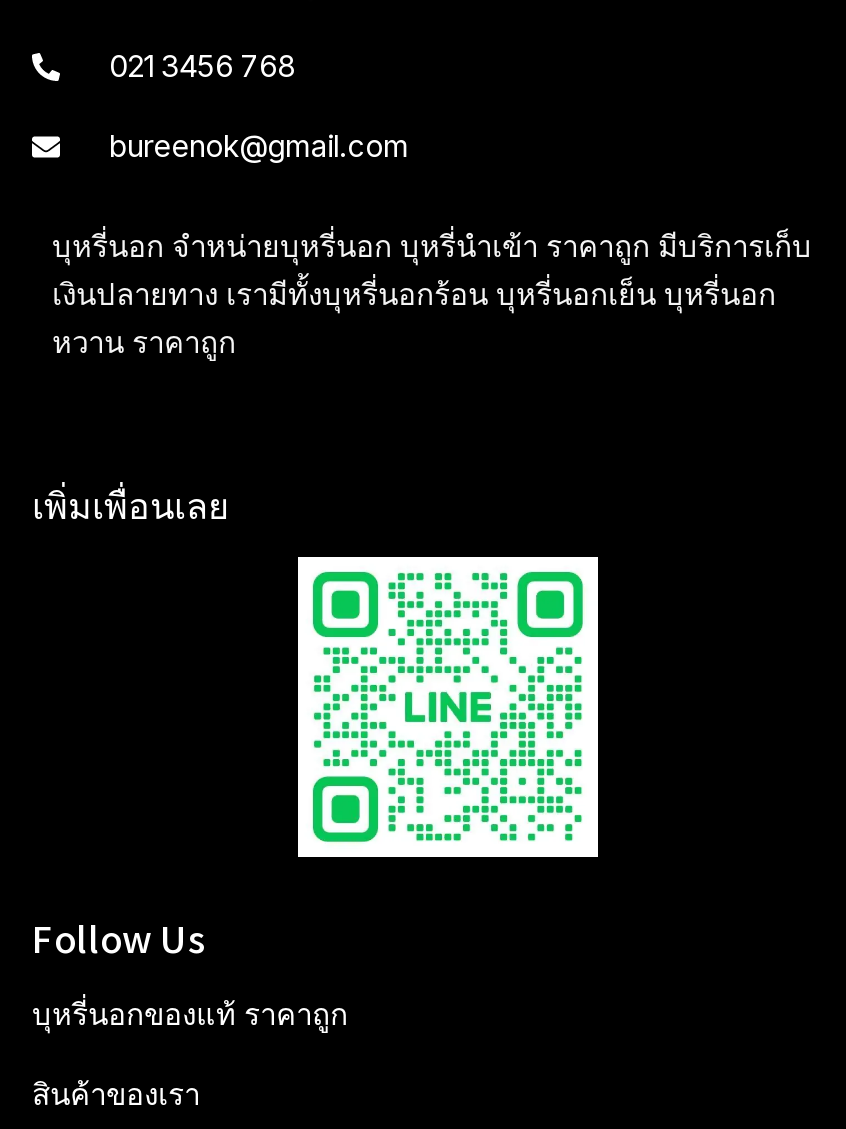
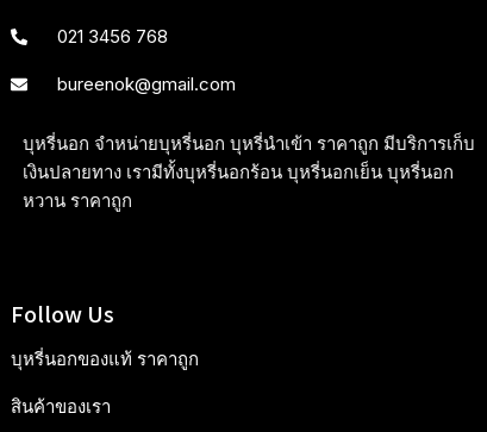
[32,477,230,529] เพิ่มเพื่อนเลย -> none
[296,555,600,859] [image] -> none

